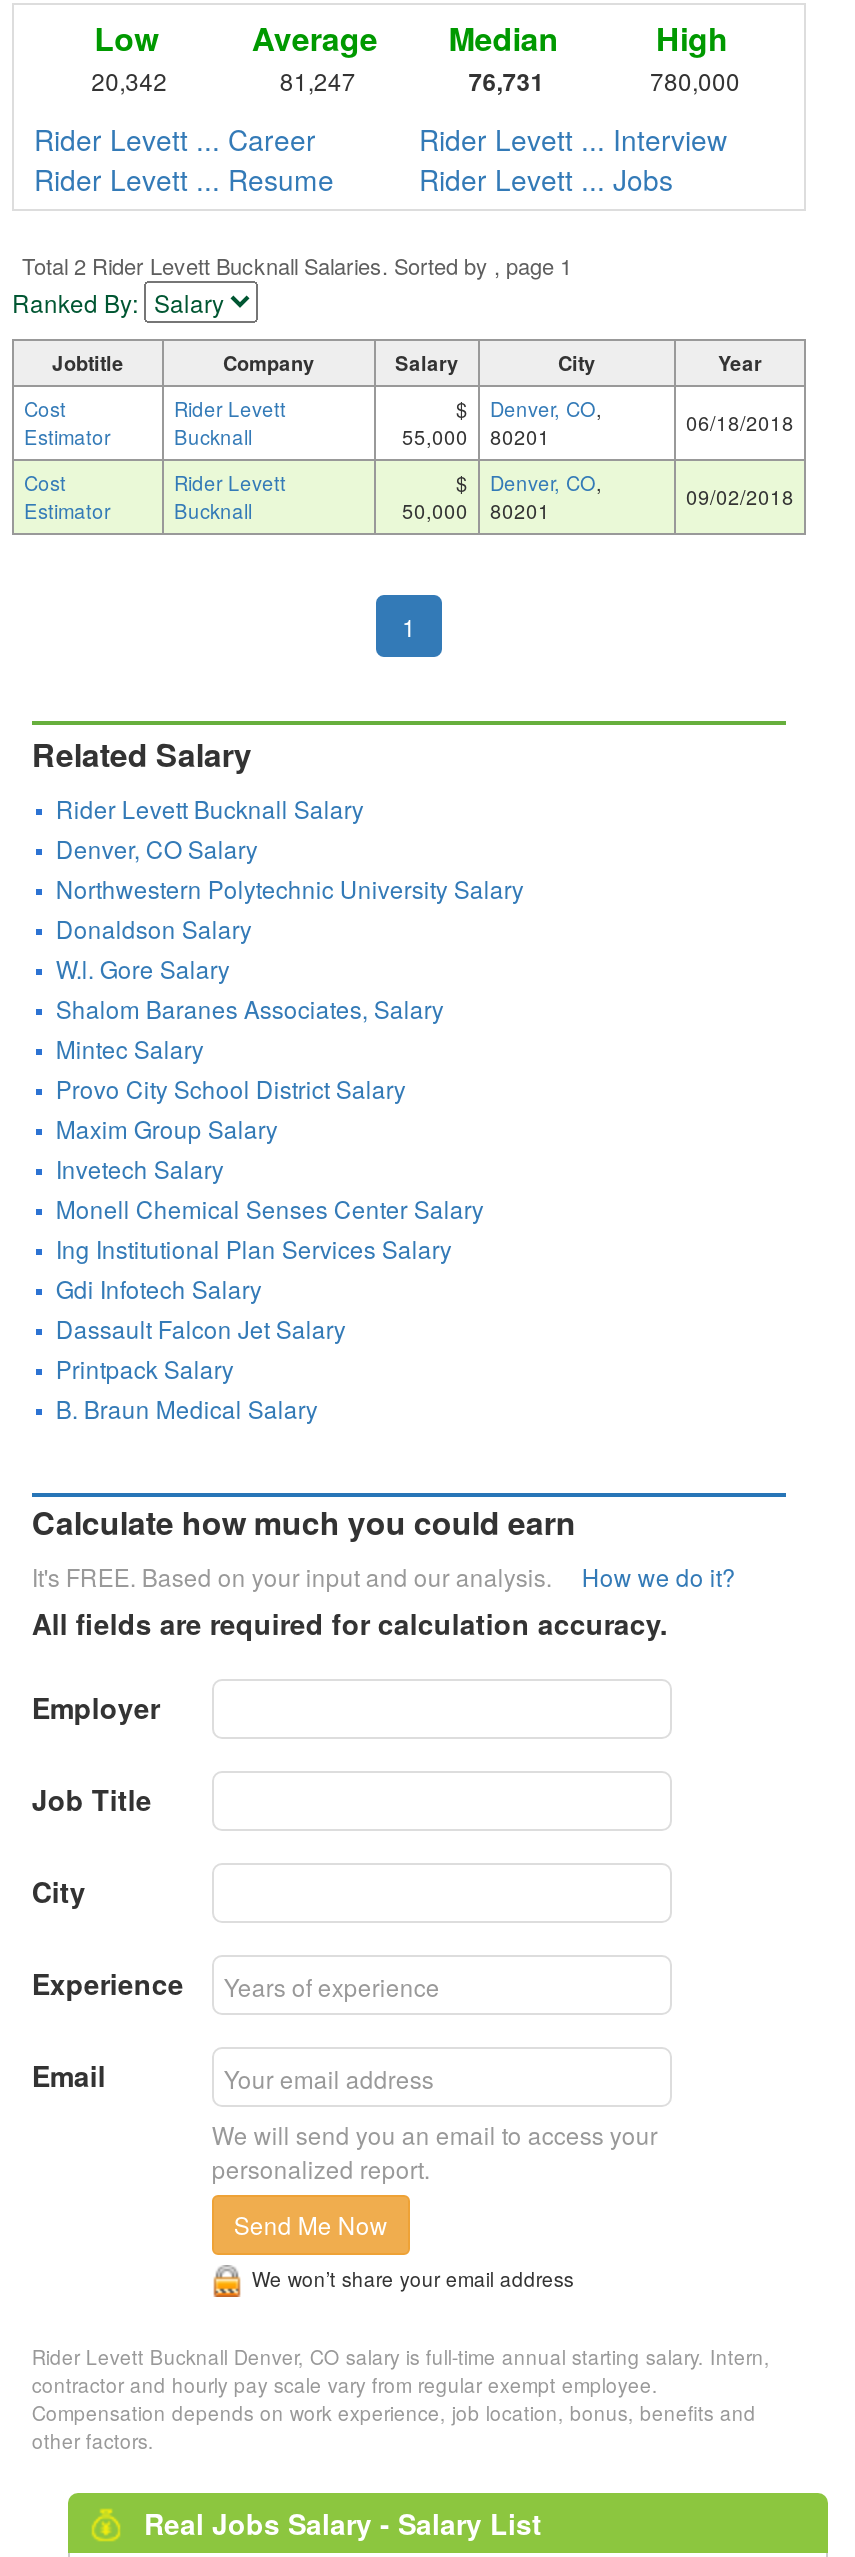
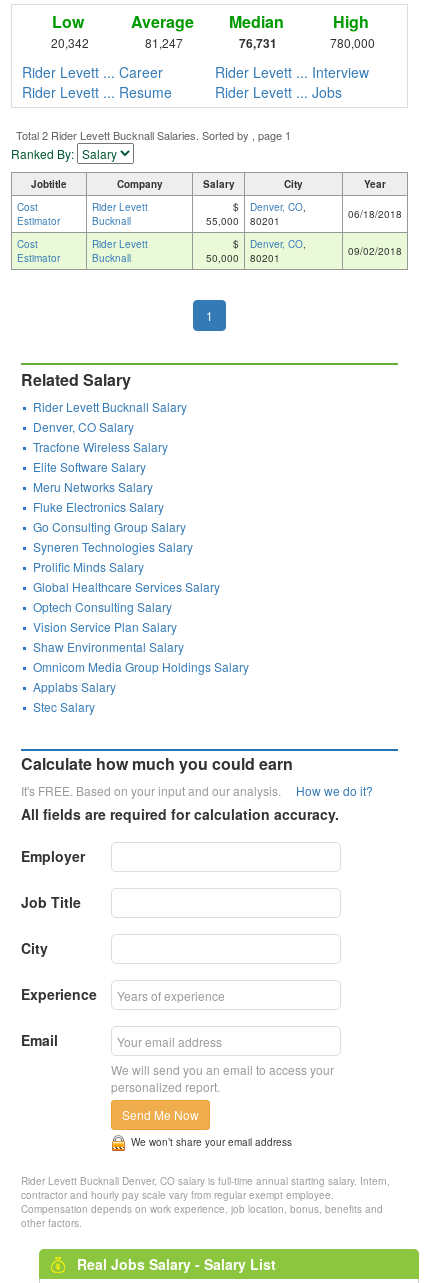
[56,871,524,1425] Northwestern Polytechnic University Salary | Donaldson Salary | W.l. Gore Salary | Shalom Baranes Associates, Salary | Mintec Salary | Provo City School District Salary | Maxim Group Salary | Invetech Salary | Monell Chemical Senses Center Salary | Ing Institutional Plan Services Salary | Gdi Infotech Salary | Dassault Falcon Jet Salary | Printpack Salary | B. Braun Medical Salary -> [33,438,249,715] Tracfone Wireless Salary | Elite Software Salary | Meru Networks Salary | Fluke Electronics Salary | Go Consulting Group Salary | Syneren Technologies Salary | Prolific Minds Salary | Global Healthcare Services Salary | Optech Consulting Salary | Vision Service Plan Salary | Shaw Environmental Salary | Omnicom Media Group Holdings Salary | Applabs Salary | Stec Salary

